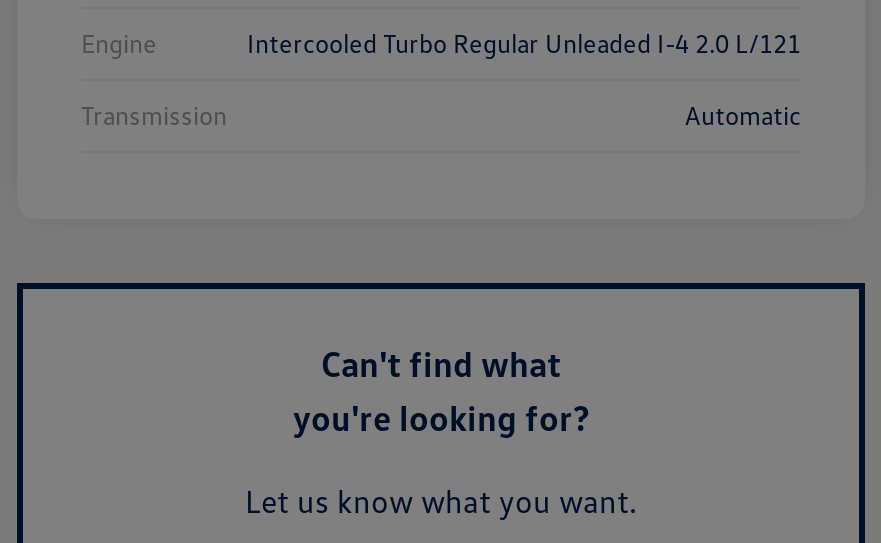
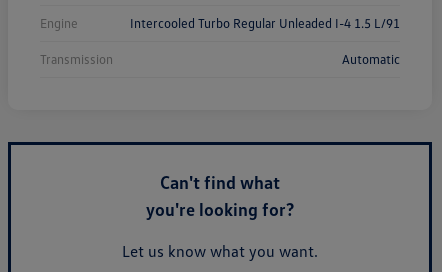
[247,27,801,59] Intercooled Turbo Regular Unleaded I-4 2.0 L/121 -> [130,15,400,31] Intercooled Turbo Regular Unleaded I-4 1.5 L/91

